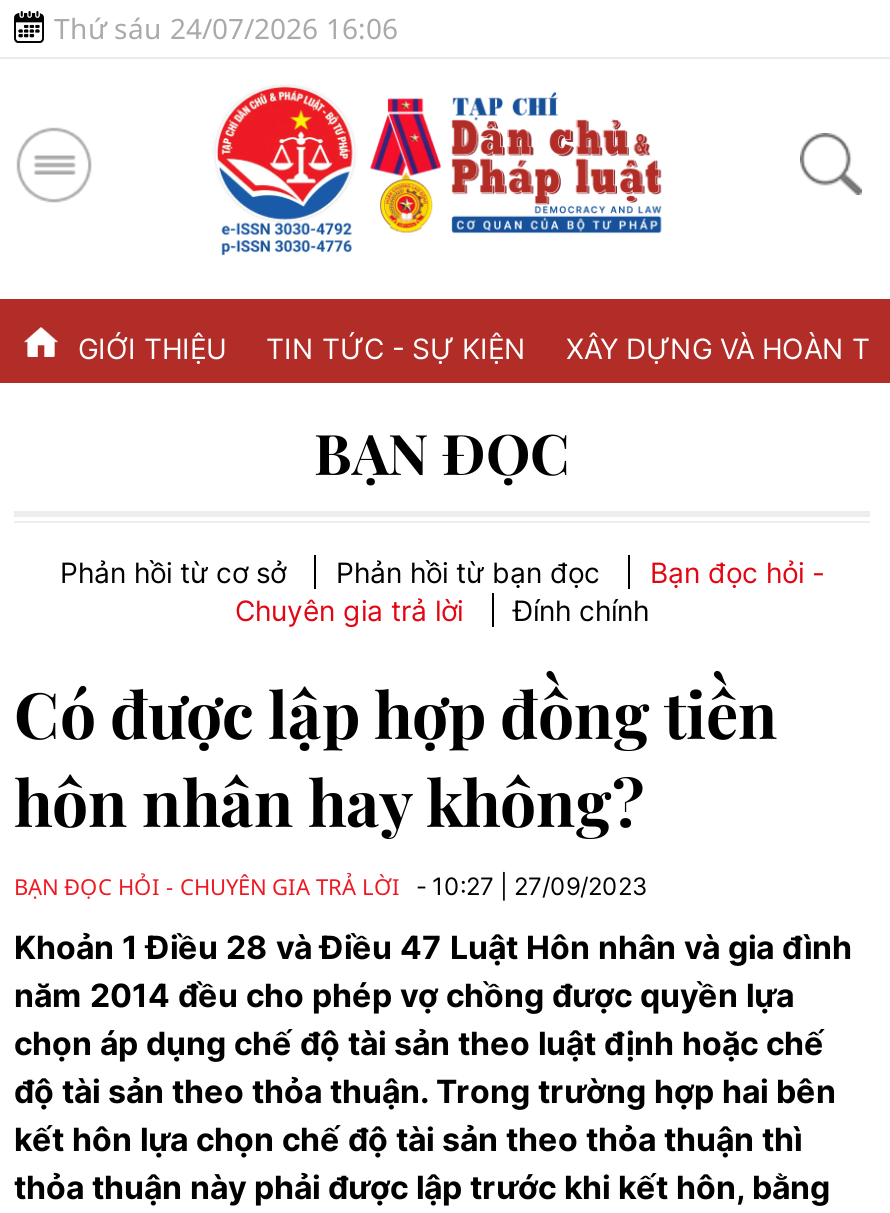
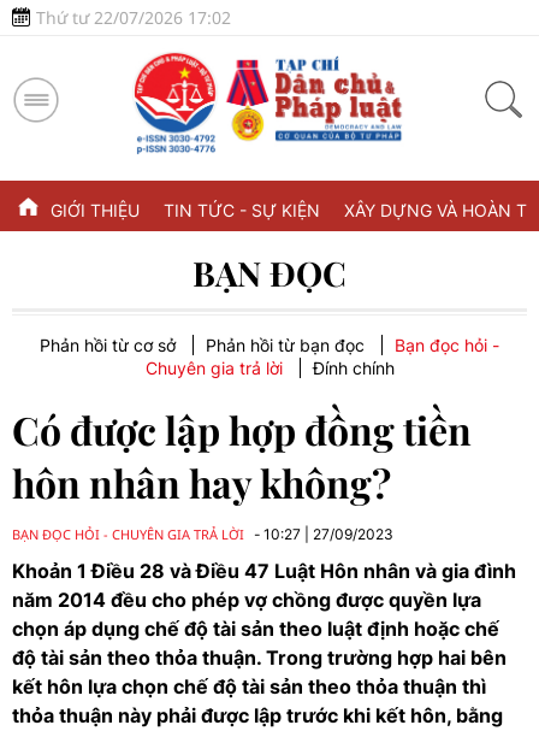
[54,9,398,47] Thứ sáu 24/07/2026 16:06 -> [36,6,231,29] Thứ tư 22/07/2026 17:02

